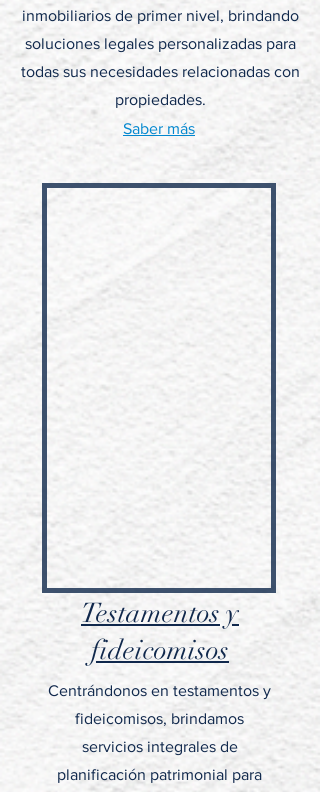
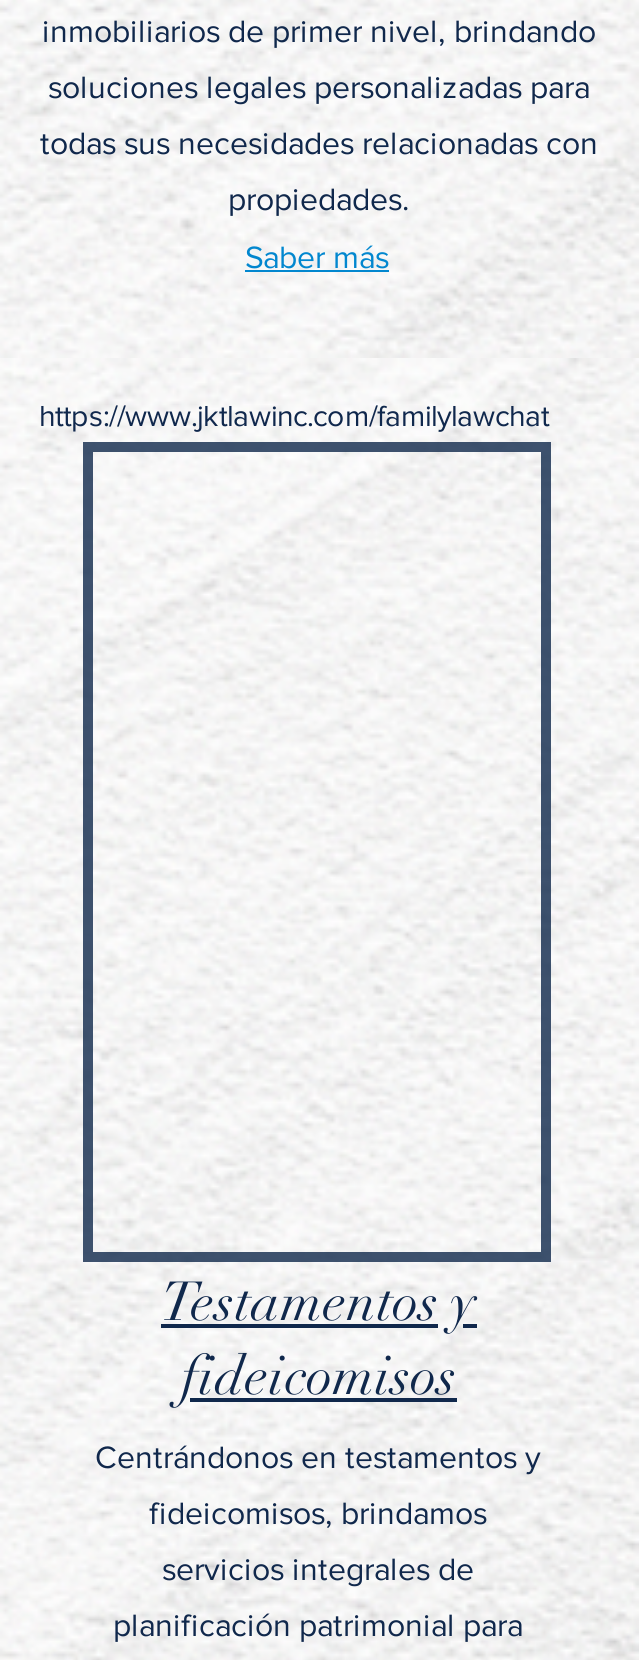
none -> [39,398,549,432] https://www.jktlawinc.com/familylawchat

